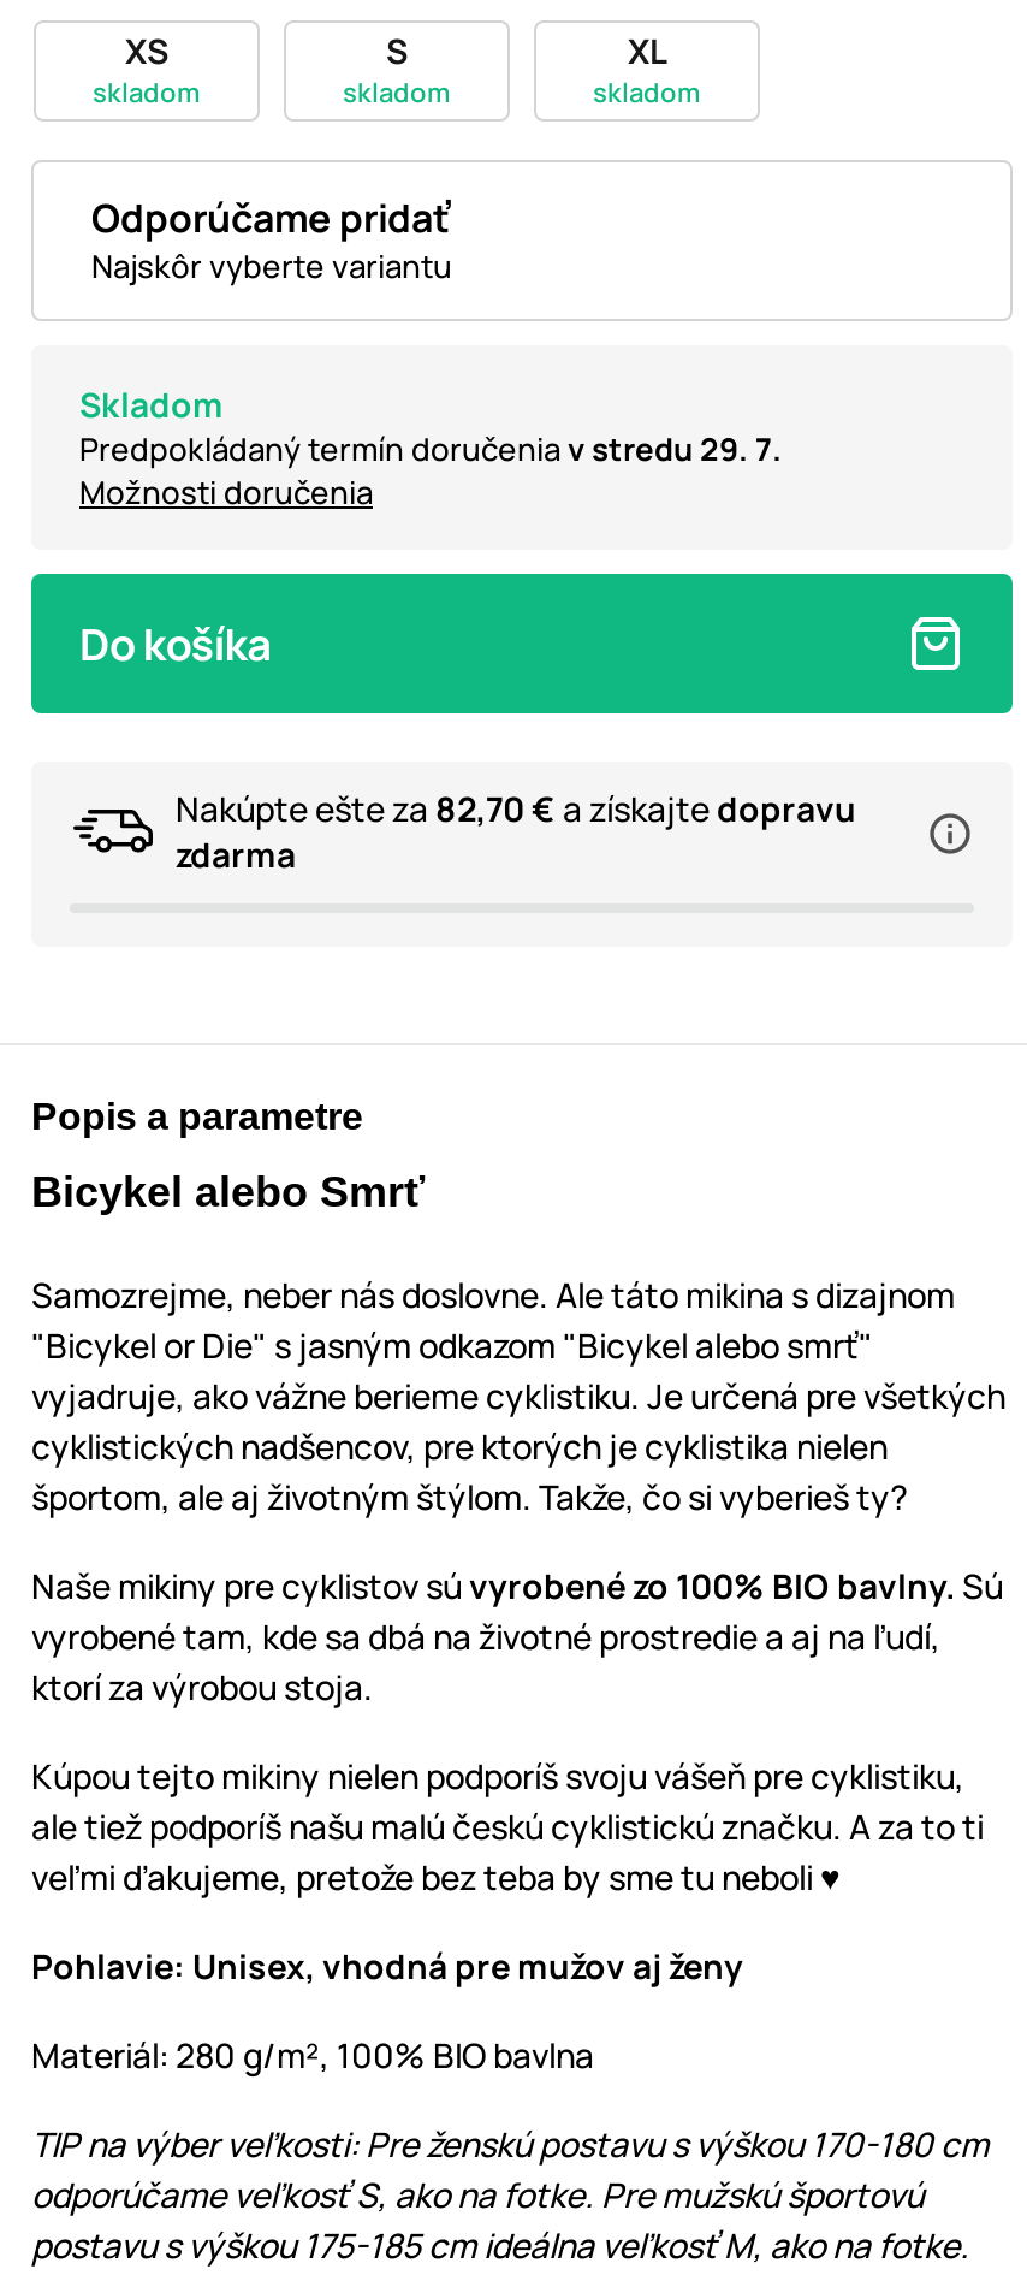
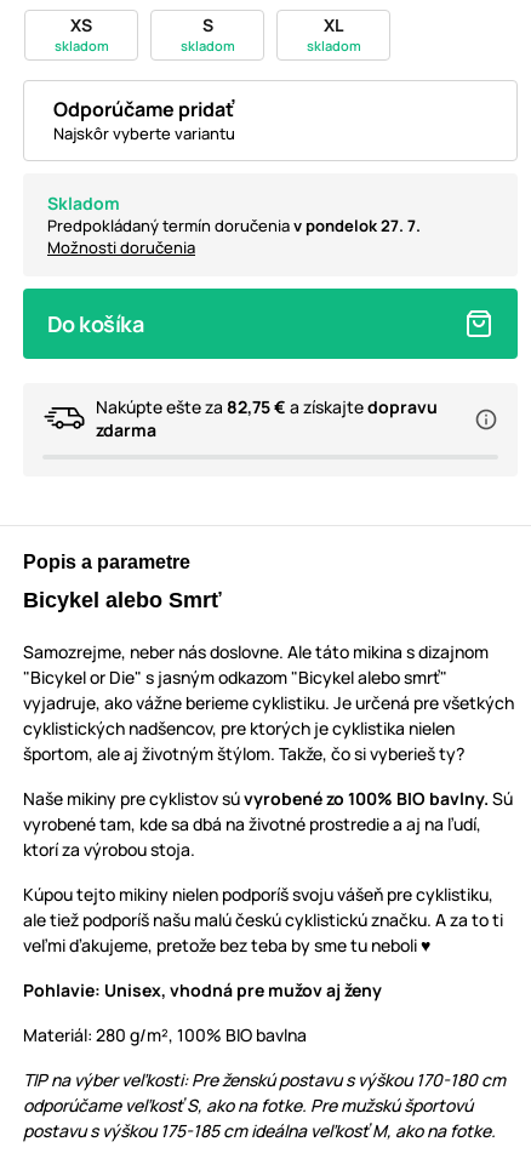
[79,428,782,471] Predpokládaný termín doručenia v stredu 29. 7. -> [47,215,421,237] Predpokládaný termín doručenia v pondelok 27. 7.
[176,786,856,832] Nakúpte ešte za 82,70 €a získajte dopravu -> [96,396,438,419] Nakúpte ešte za 82,75 €a získajte dopravu

